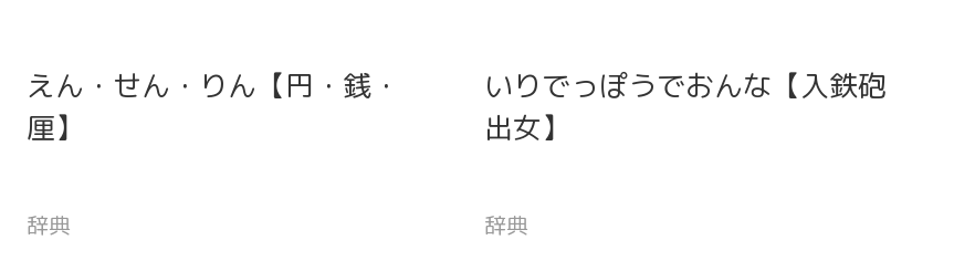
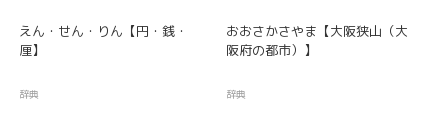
[484,65,887,147] いりでっぽうでおんな【入鉄砲 | 出女】 -> [226,22,408,59] おおさかさやま【大阪狭山（大 | 阪府の都市）】

